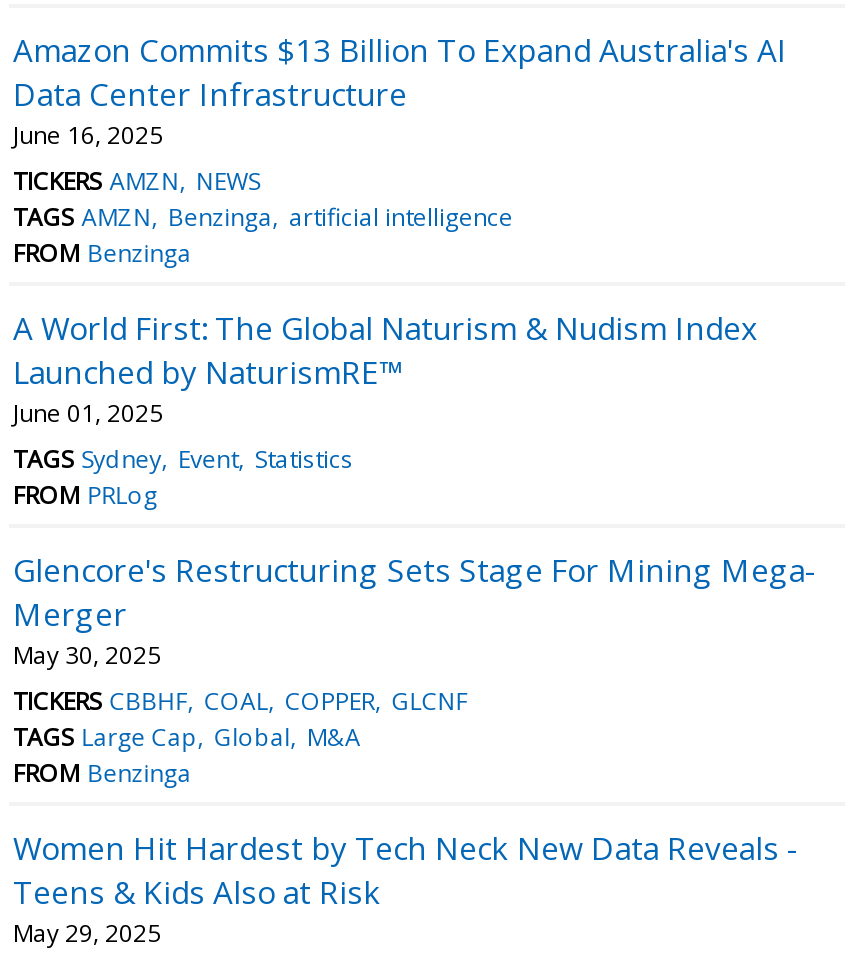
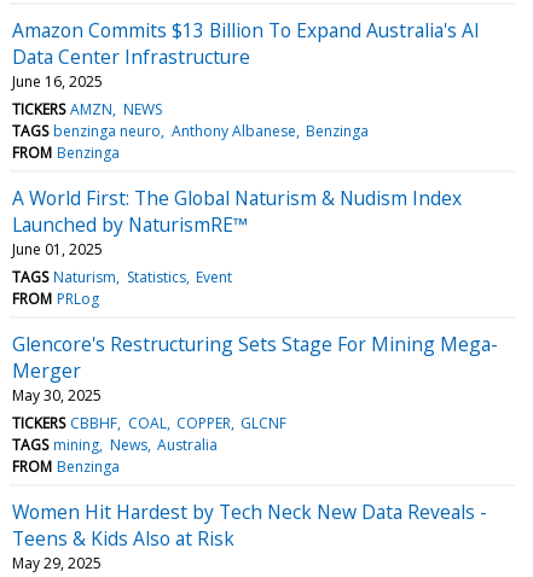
[13,200,513,234] TAGS AMZN Benzinga artificial intelligence -> [12,120,369,141] TAGS benzinga neuro Anthony Albanese Benzinga
[13,442,353,476] TAGS Sydney Event Statistics -> [12,267,232,287] TAGS Naturism Statistics Event
[13,720,361,754] TAGS Large Cap Global M&A -> [12,434,217,455] TAGS mining News Australia

